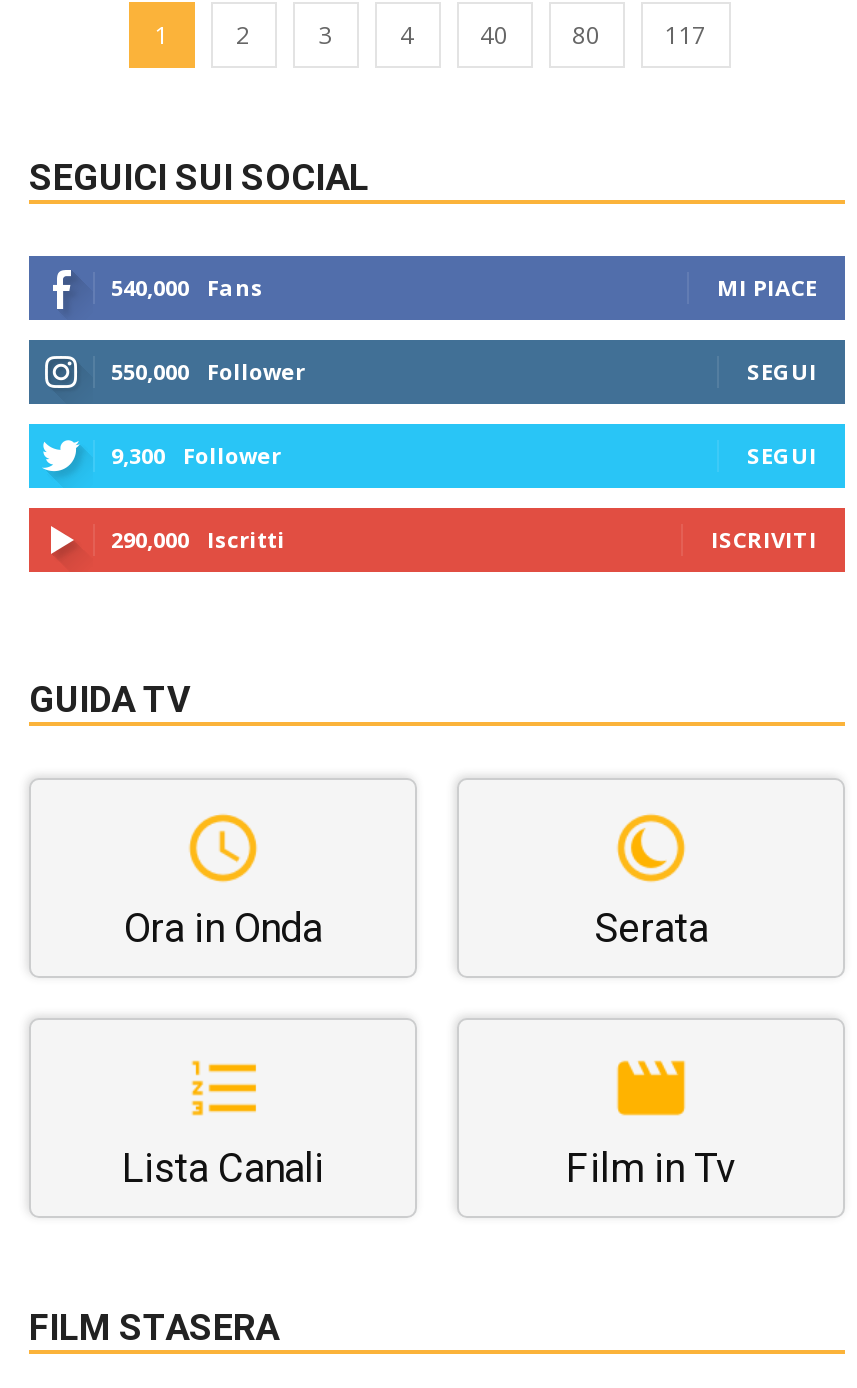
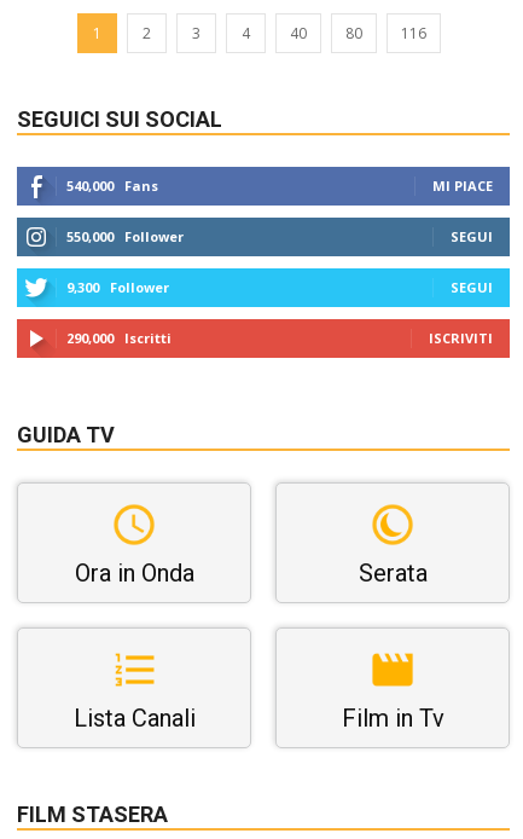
[154,18,706,52] 1 2 3 4 40 80 117 -> [92,23,426,44] 1 2 3 4 40 80 116

